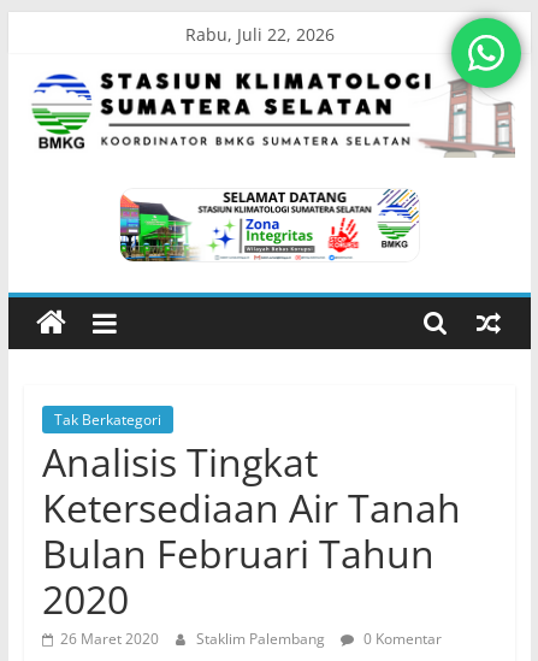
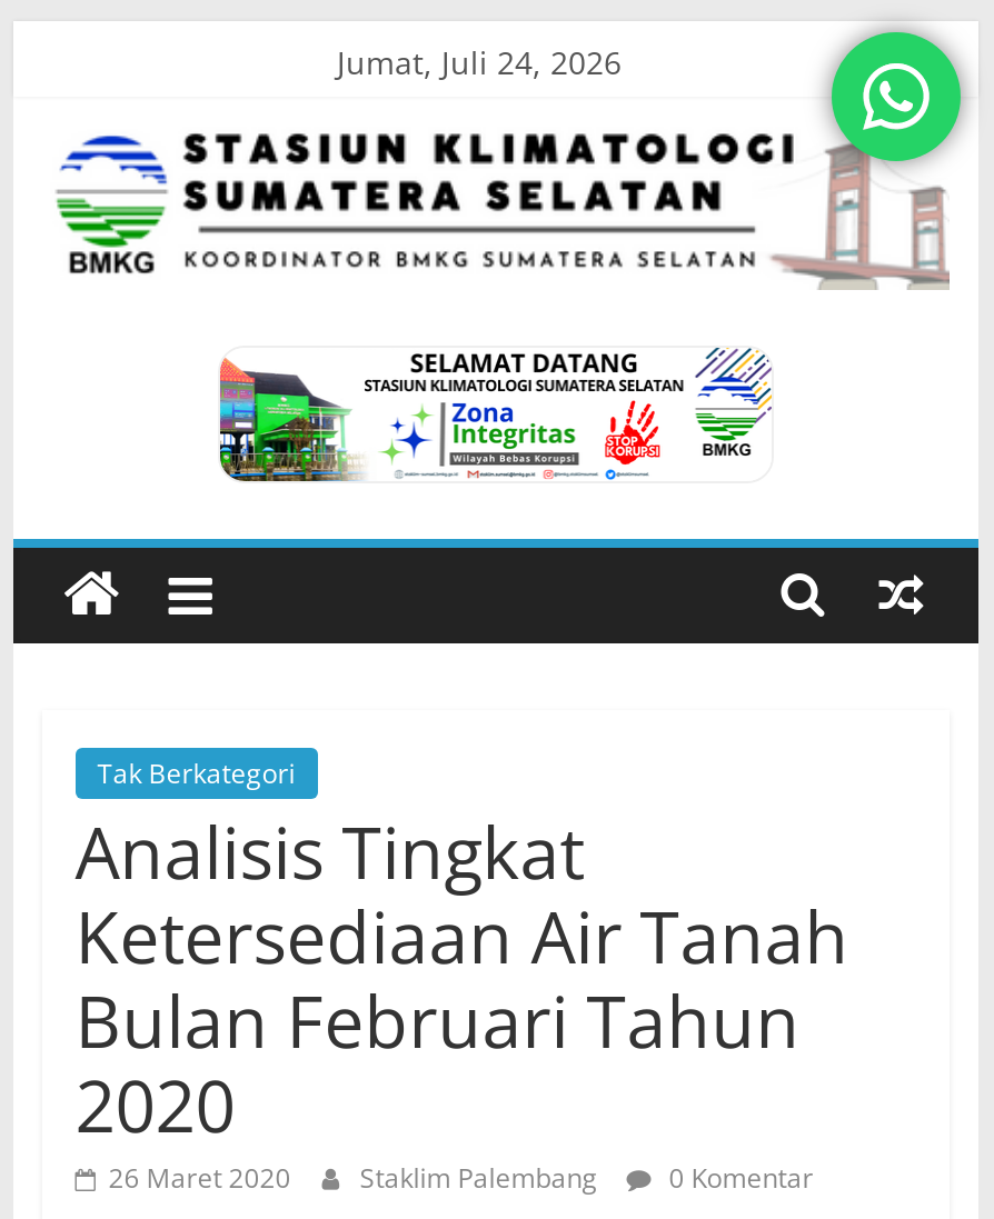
[186,23,335,46] Rabu, Juli 22, 2026 -> [337,41,622,83] Jumat, Juli 24, 2026

